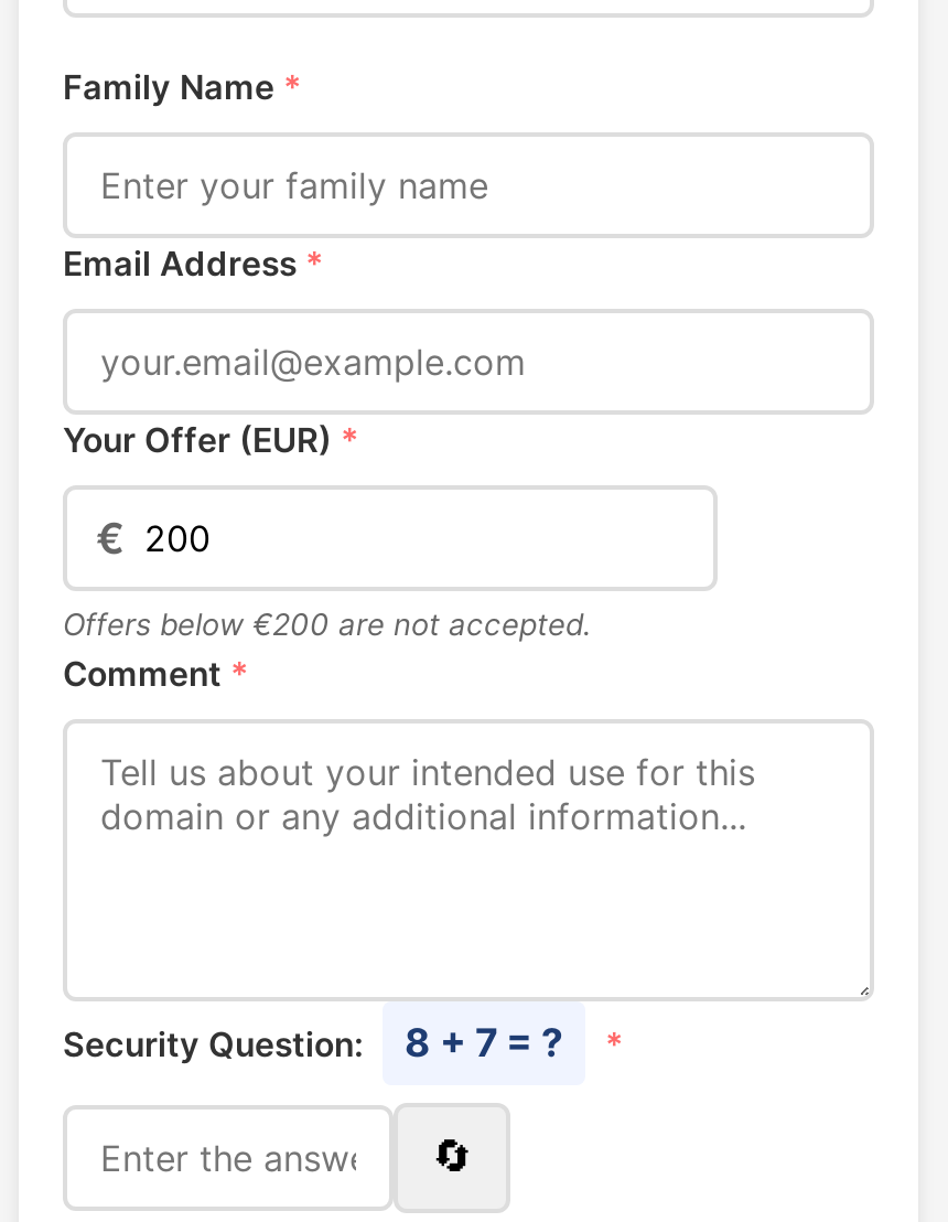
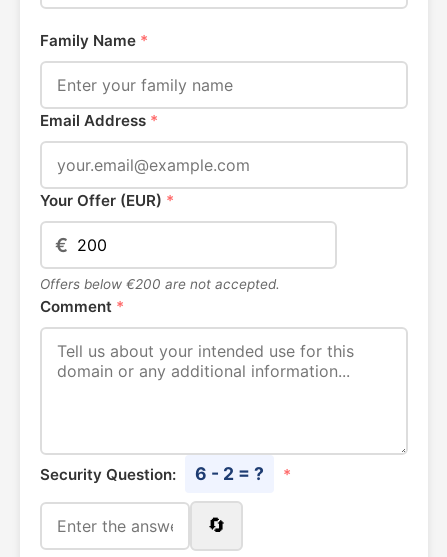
[405,1019,563,1065] 8 + 7 = ? -> [195,463,264,484] 6 - 2 = ?

